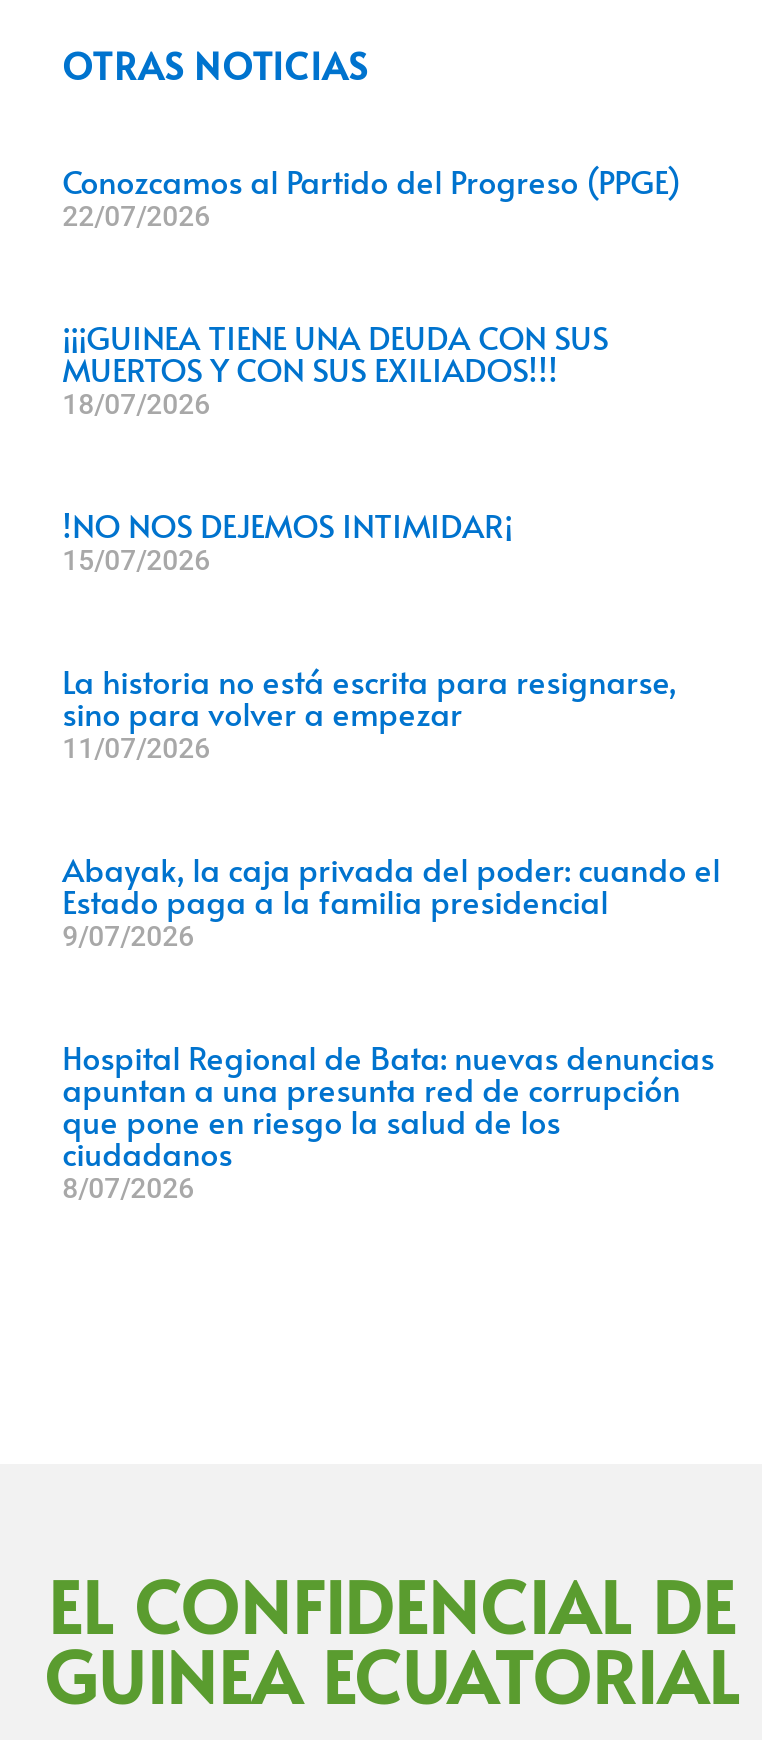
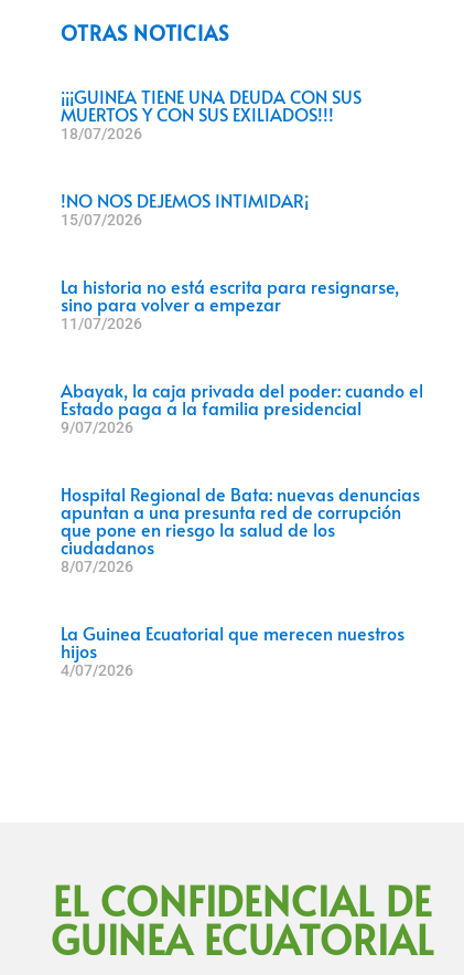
[62,158,680,232] Conozcamos al Partido del Progreso (PPGE) | 22/07/2026 -> none
moved [62,314,720,1204] -> [61,84,423,575]: ¡¡¡GUINEA TIENE UNA DEUDA CON SUS | MUERTOS Y CON SUS EXILIADOS!!! | 18/07/2026 | ... | ciudadanos | 8/07/2026
none -> [61,621,405,679] La Guinea Ecuatorial que merecen nuestros | hijos | 4/07/2026

